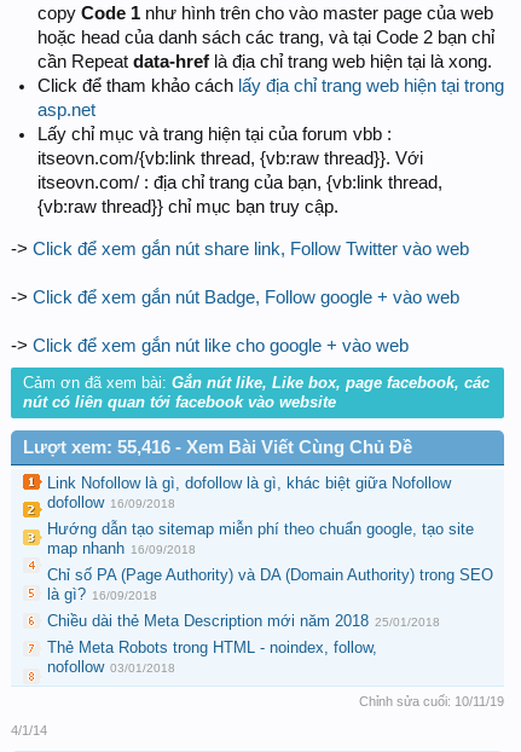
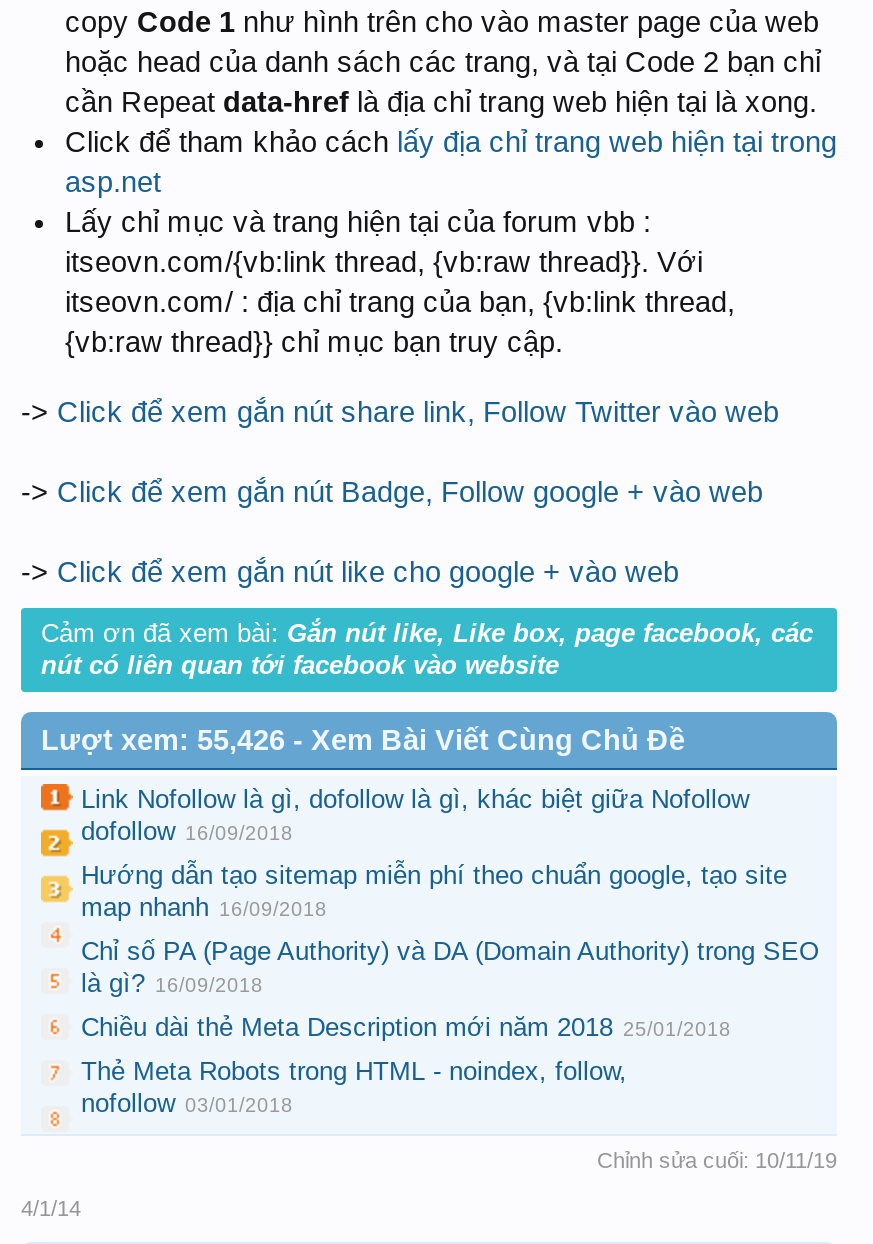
[23,437,412,457] Lượt xem: 55,416 - Xem Bài Viết Cùng Chủ Đề -> [41,723,685,755] Lượt xem: 55,426 - Xem Bài Viết Cùng Chủ Đề

